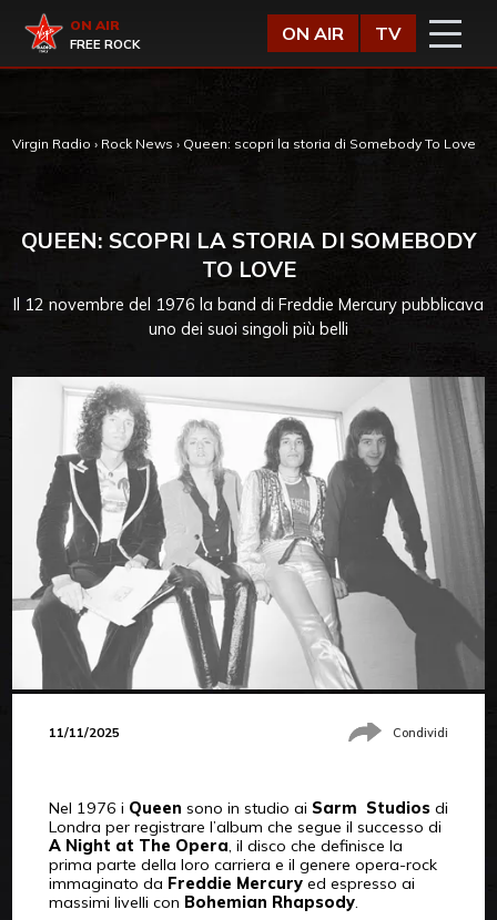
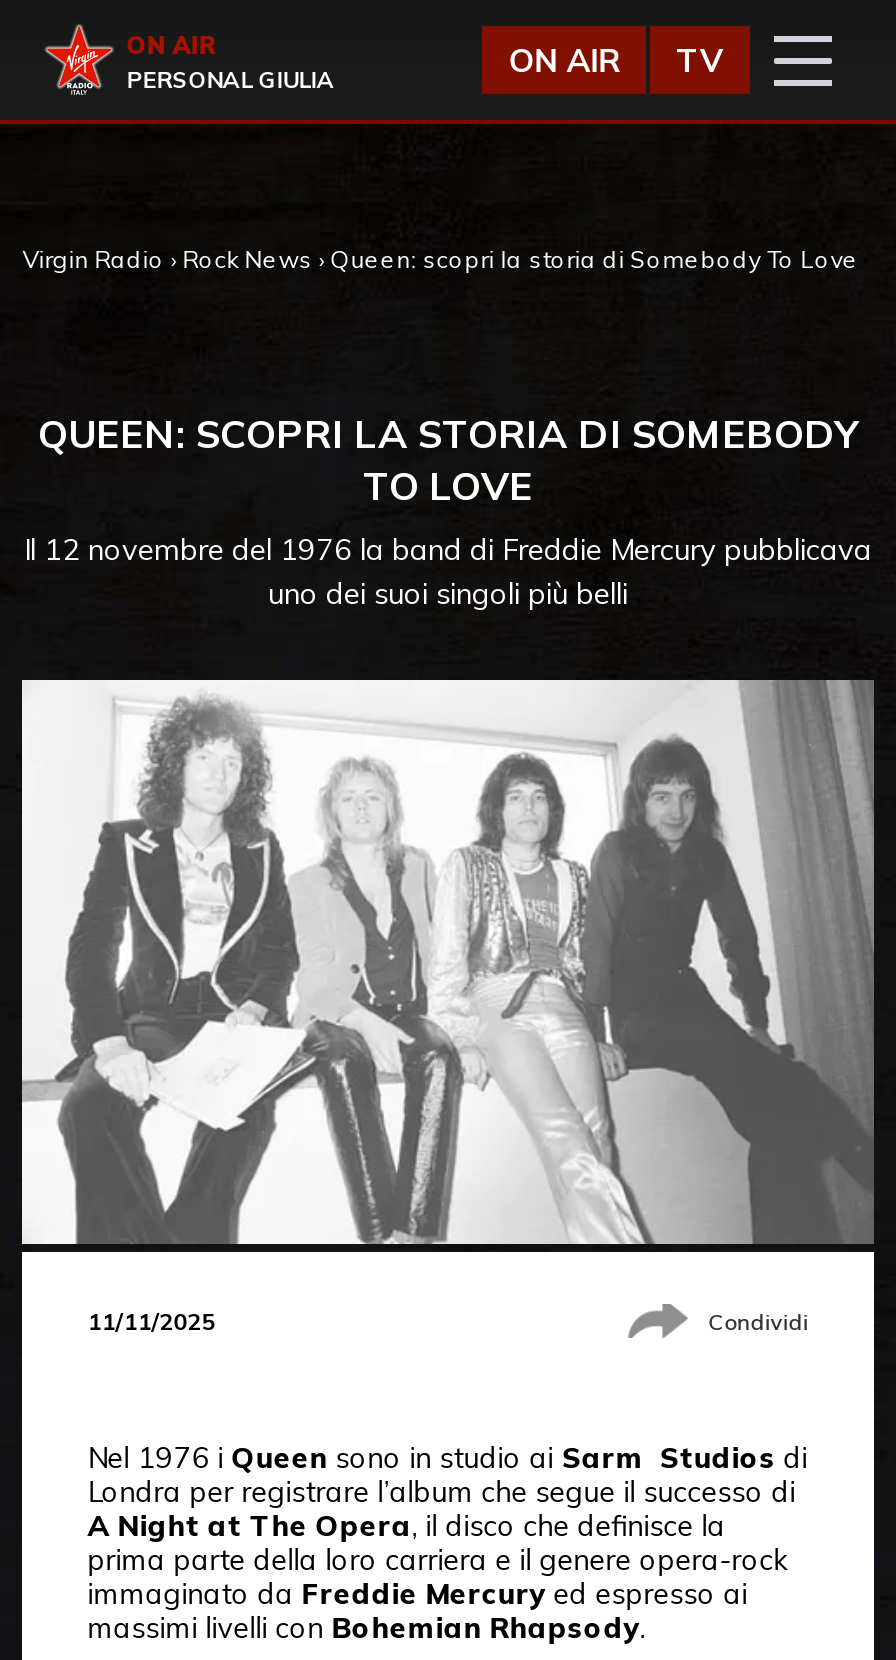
[70,37,140,52] FREE ROCK -> [126,66,334,94] PERSONAL GIULIA

